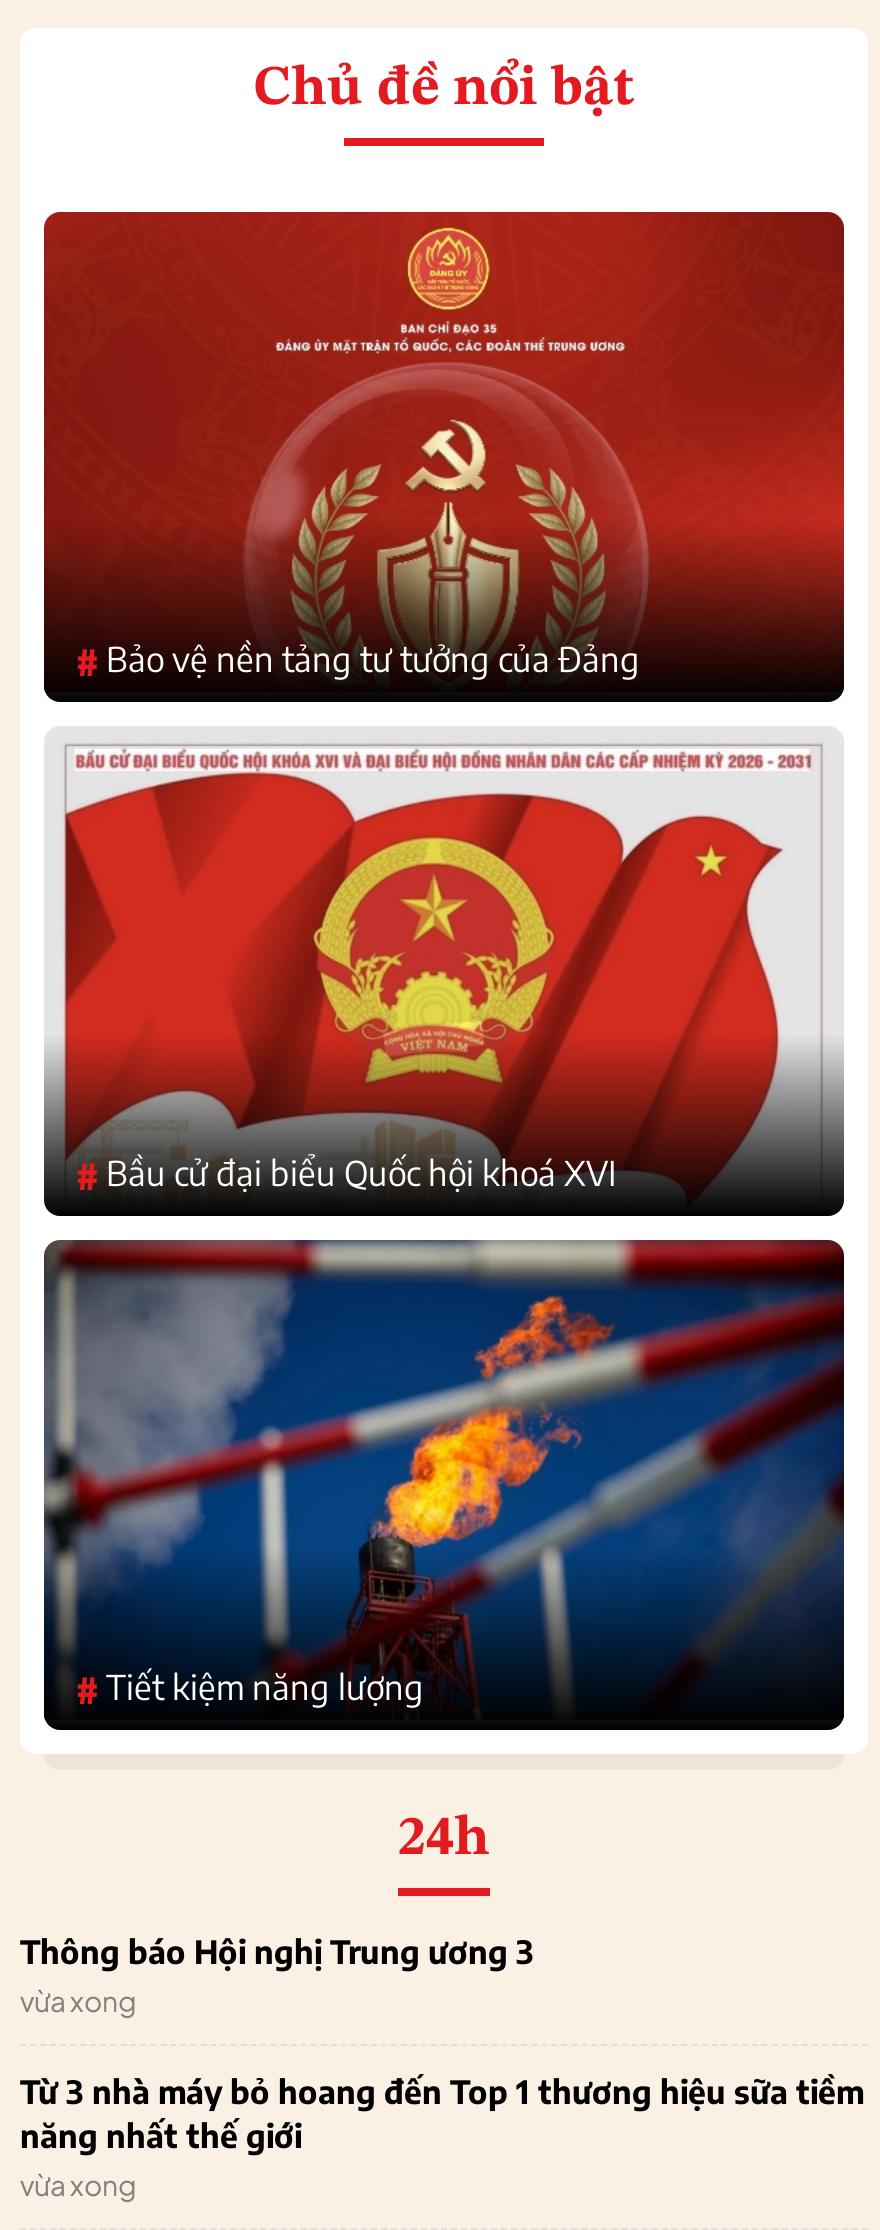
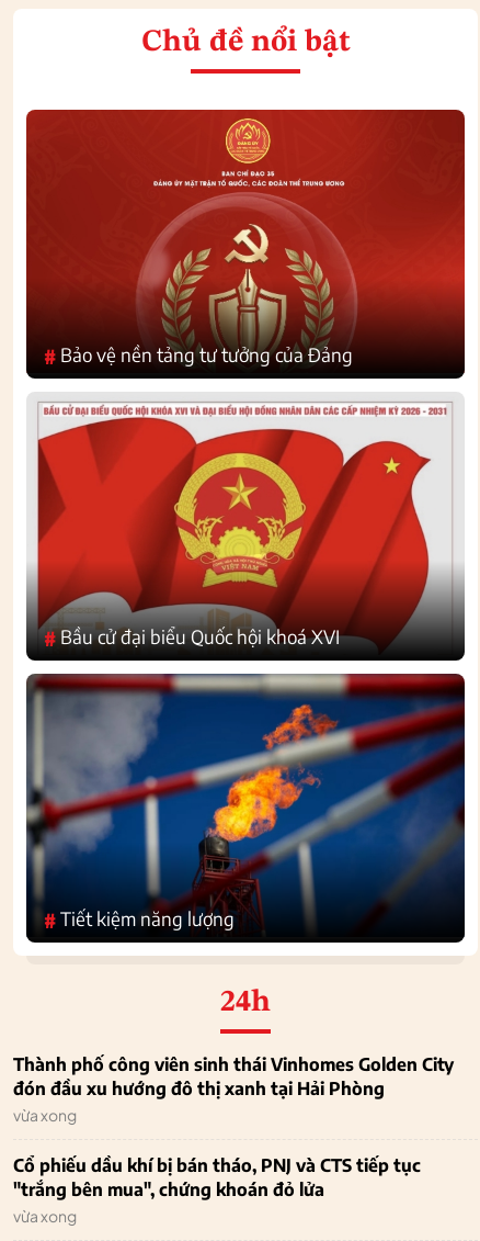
[20,1932,534,1972] Thông báo Hội nghị Trung ương 3 -> [13,1053,454,1099] Thành phố công viên sinh thái Vinhomes Golden City | đón đầu xu hướng đô thị xanh tại Hải Phòng
[20,2072,864,2156] Từ 3 nhà máy bỏ hoang đến Top 1 thương hiệu sữa tiềm | năng nhất thế giới -> [13,1154,421,1200] Cổ phiếu dầu khí bị bán tháo, PNJ và CTS tiếp tục | "trắng bên mua", chứng khoán đỏ lửa

